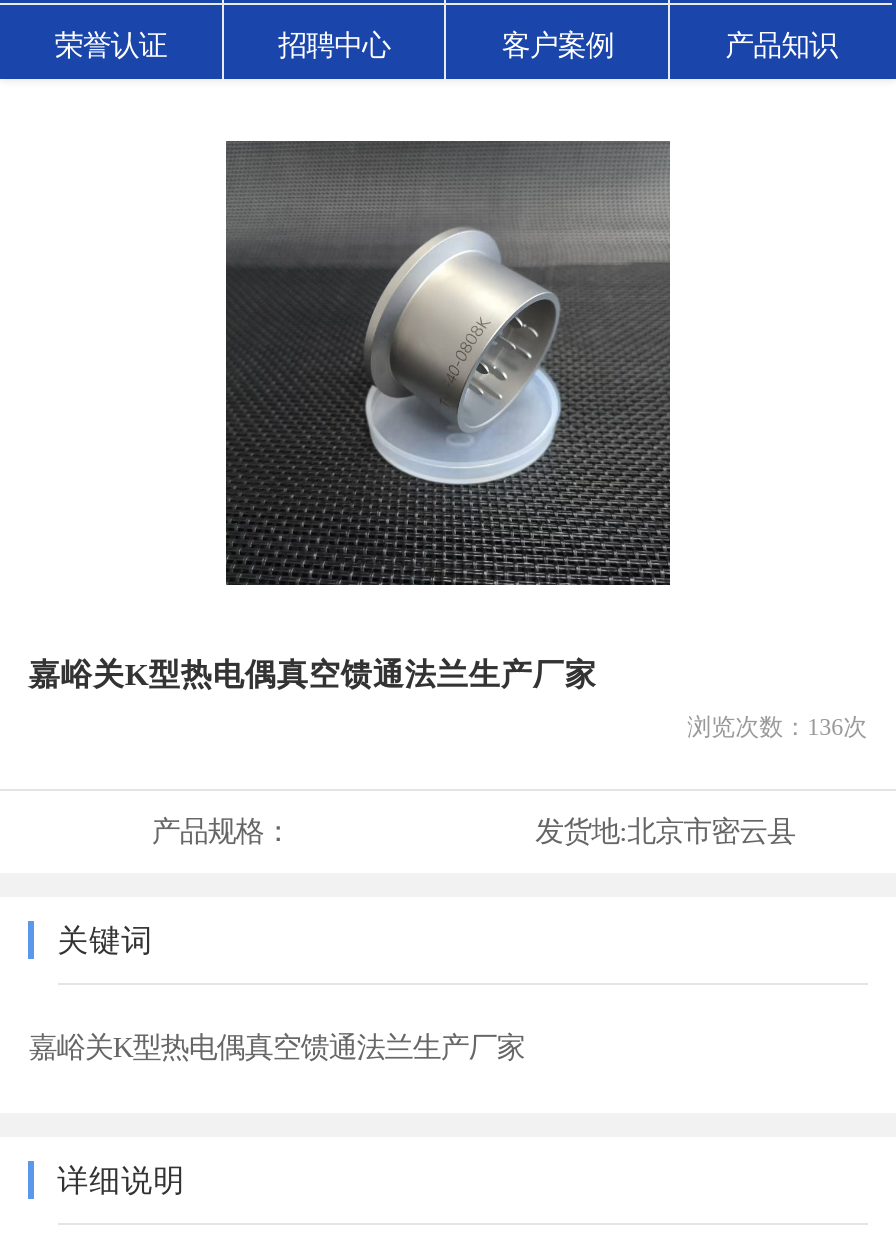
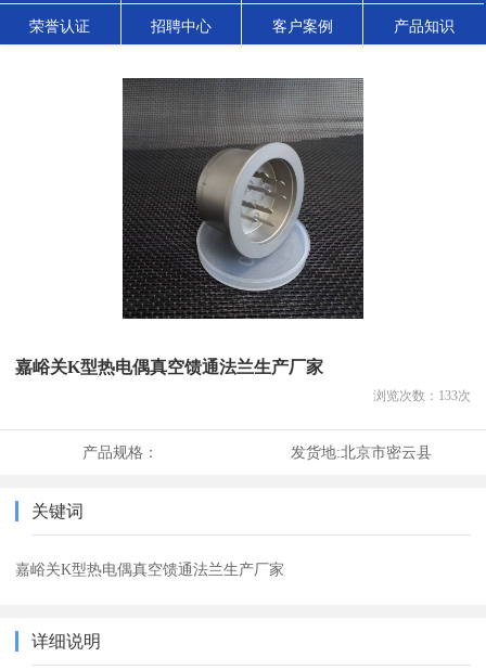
[350,217,670,585] [image] -> [196,118,362,293] [image]
[687,713,867,741] 浏览次数：136次 -> [373,388,470,403] 浏览次数：133次

